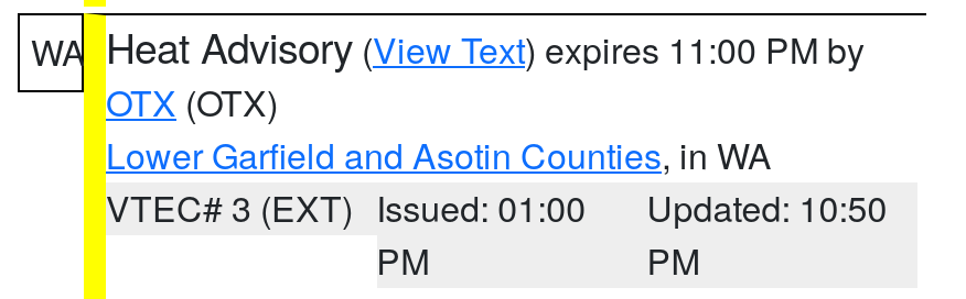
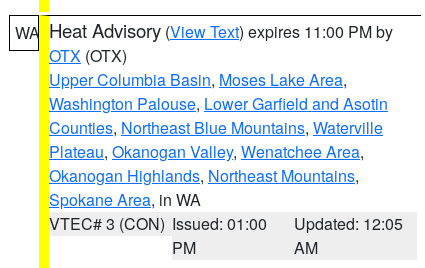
[106,130,772,233] Lower Garfield and Asotin Counties, in WA | VTEC# 3 (EXT) Issued: 01:00 -> [49,68,388,235] Upper Columbia Basin, Moses Lake Area, | Washington Palouse, Lower Garfield and Asotin | Counties, Northeast Blue Mountains, Waterville | Plateau, Okanogan Valley, Wenatchee Area, | Okanogan Highlands, Northeast Mountains, | Spokane Area, in WA | VTEC# 3 (CON) Issued: 01:00
[647,182,887,286] Updated: 10:50 | PM -> [294,212,403,259] Updated: 12:05 | AM

